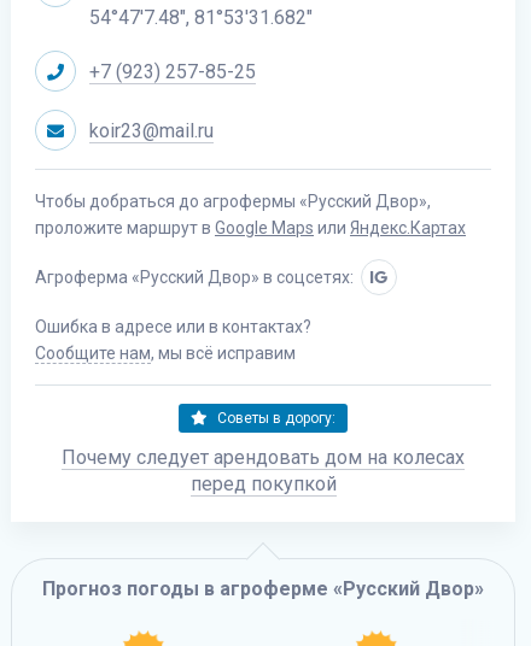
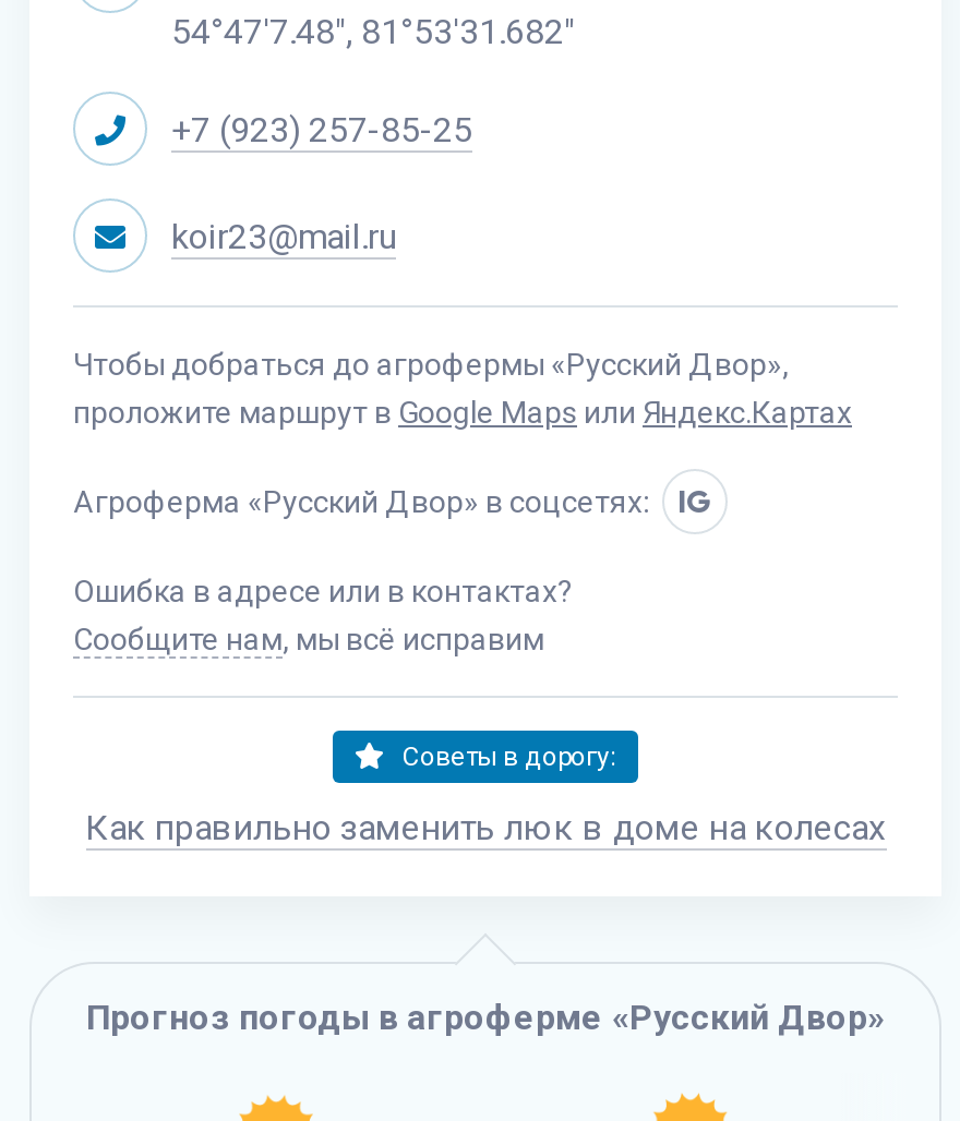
[62,446,465,495] Почему следует арендовать дом на колесах | перед покупкой -> [85,807,886,848] Как правильно заменить люк в доме на колесах

